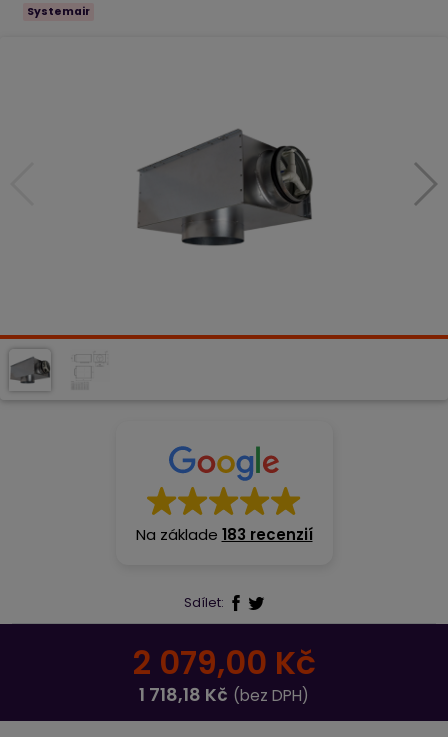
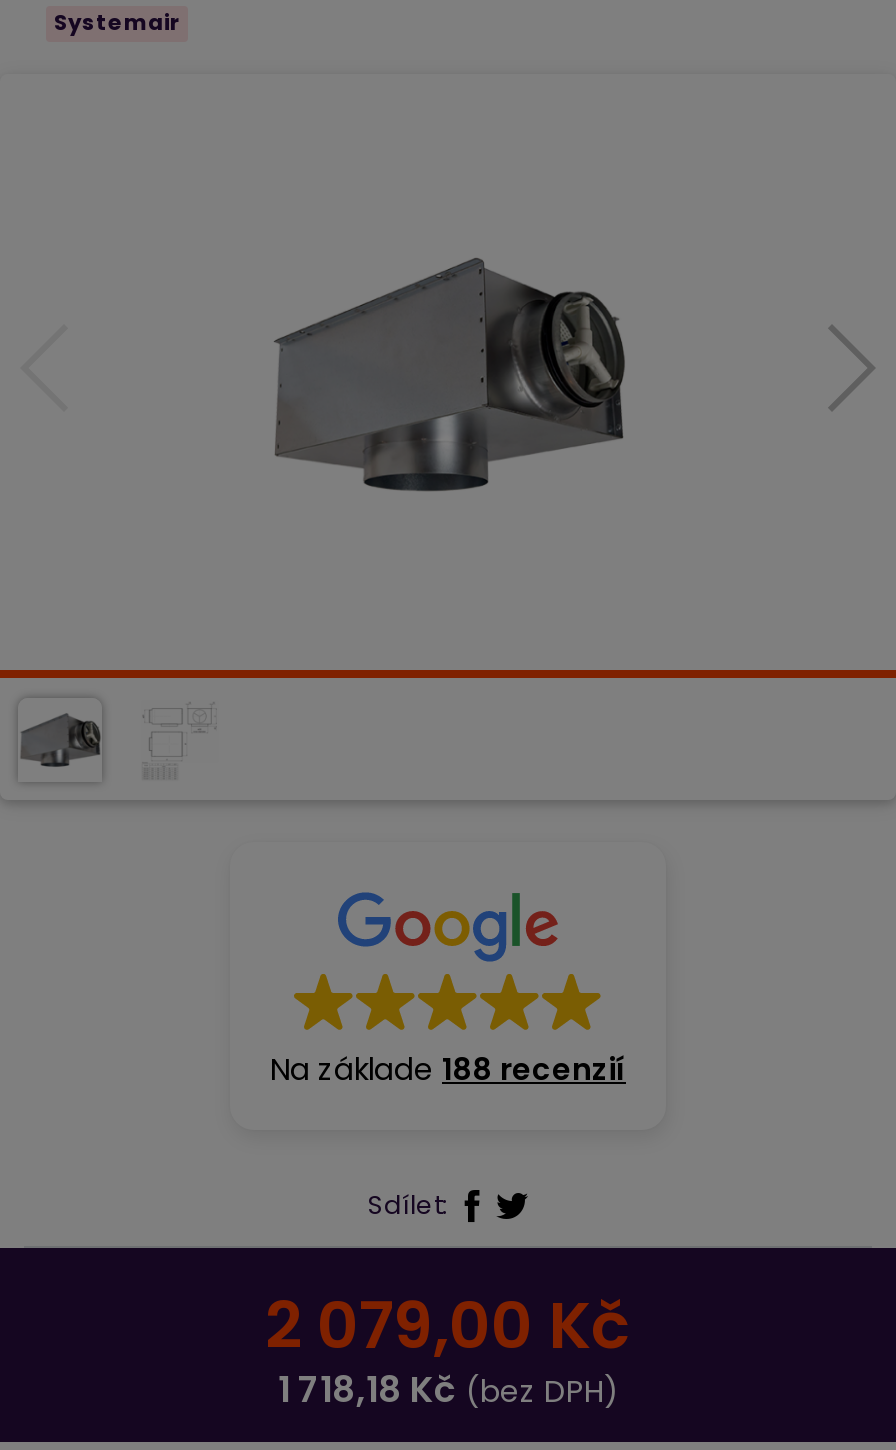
[135,524,312,545] Na základe 183 recenzií -> [270,1048,626,1090] Na základe 188 recenzií

